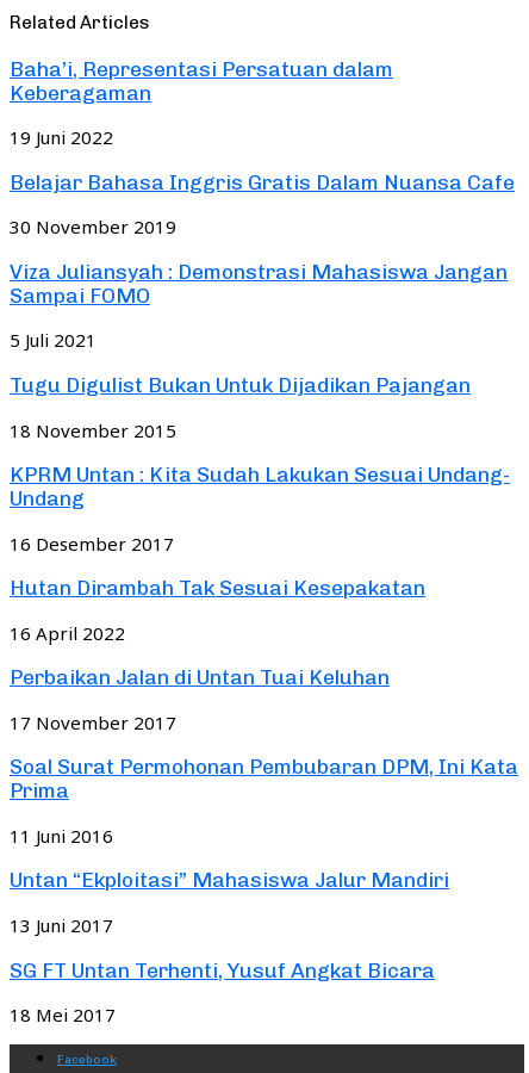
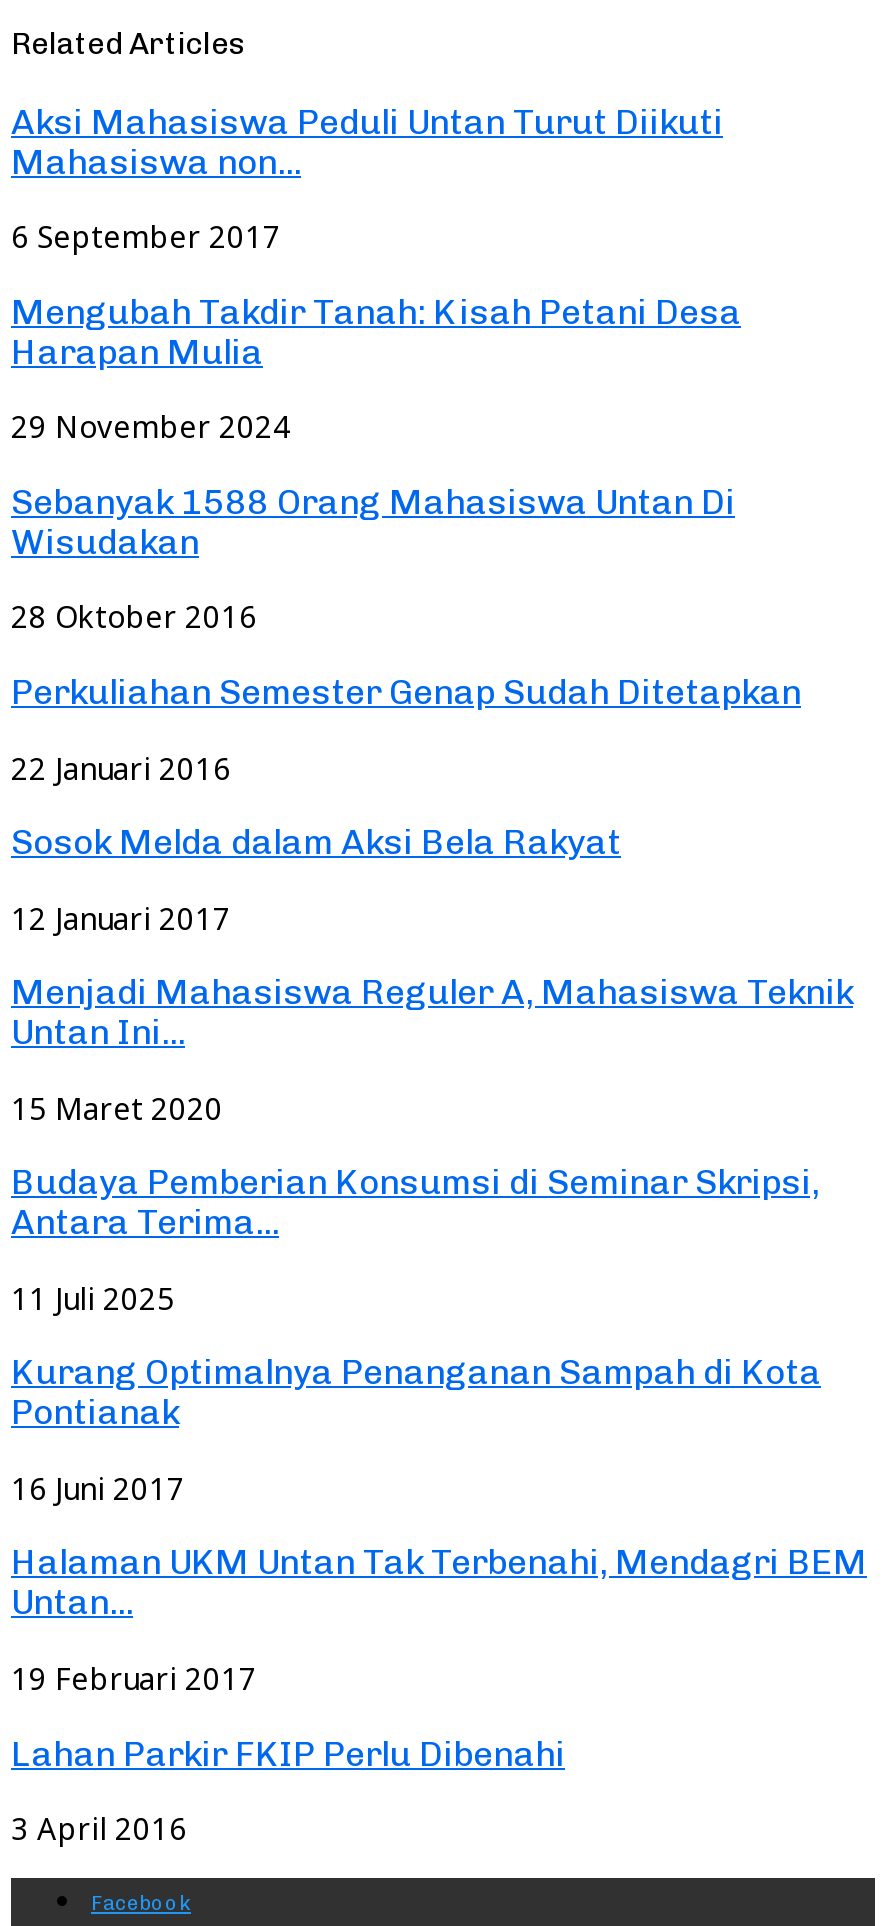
[10,57,393,105] Baha’i, Representasi Persatuan dalam | Keberagaman -> [11,101,723,181] Aksi Mahasiswa Peduli Untan Turut Diikuti | Mahasiswa non...
[10,125,113,149] 19 Juni 2022 -> [11,216,281,256] 6 September 2017
[10,170,515,194] Belajar Bahasa Inggris Gratis Dalam Nuansa Cafe -> [11,292,741,372] Mengubah Takdir Tanah: Kisah Petani Desa | Harapan Mulia
[10,215,176,239] 30 November 2019 -> [11,407,291,447] 29 November 2024
[10,260,508,307] Viza Juliansyah : Demonstrasi Mahasiswa Jangan | Sampai FOMO -> [11,482,735,562] Sebanyak 1588 Orang Mahasiswa Untan Di | Wisudakan
[10,328,97,352] 5 Juli 2021 -> [11,597,257,637] 28 Oktober 2016
[10,373,471,397] Tugu Digulist Bukan Untuk Dijadikan Pajangan -> [11,672,801,712] Perkuliahan Semester Genap Sudah Ditetapkan
[10,418,176,442] 18 November 2015 -> [11,747,231,787] 22 Januari 2016
[10,463,510,510] KPRM Untan : Kita Sudah Lakukan Sesuai Undang- | Undang -> [11,822,621,862] Sosok Melda dalam Aksi Bela Rakyat
[10,531,174,555] 16 Desember 2017 -> [11,897,231,937] 12 Januari 2017
[10,576,425,600] Hutan Dirambah Tak Sesuai Kesepakatan -> [11,972,853,1052] Menjadi Mahasiswa Reguler A, Mahasiswa Teknik | Untan Ini...
[10,621,125,645] 16 April 2022 -> [11,1087,223,1127] 15 Maret 2020
[10,665,390,689] Perbaikan Jalan di Untan Tuai Keluhan -> [11,1162,819,1242] Budaya Pemberian Konsumsi di Seminar Skripsi, | Antara Terima...
[10,710,176,734] 17 November 2017 -> [11,1278,175,1318] 11 Juli 2025
[10,755,518,803] Soal Surat Permohonan Pembubaran DPM, Ini Kata | Prima -> [11,1353,821,1433] Kurang Optimalnya Penanganan Sampah di Kota | Pontianak
[10,824,113,848] 11 Juni 2016 -> [11,1468,185,1508] 16 Juni 2017
[10,868,449,892] Untan “Ekploitasi” Mahasiswa Jalur Mandiri -> [11,1543,867,1623] Halaman UKM Untan Tak Terbenahi, Mendagri BEM | Untan...
[10,913,113,937] 13 Juni 2017 -> [11,1658,257,1698] 19 Februari 2017
[10,958,435,982] SG FT Untan Terhenti, Yusuf Angkat Bicara -> [11,1733,565,1773] Lahan Parkir FKIP Perlu Dibenahi
[10,1003,116,1027] 18 Mei 2017 -> [11,1808,187,1848] 3 April 2016

